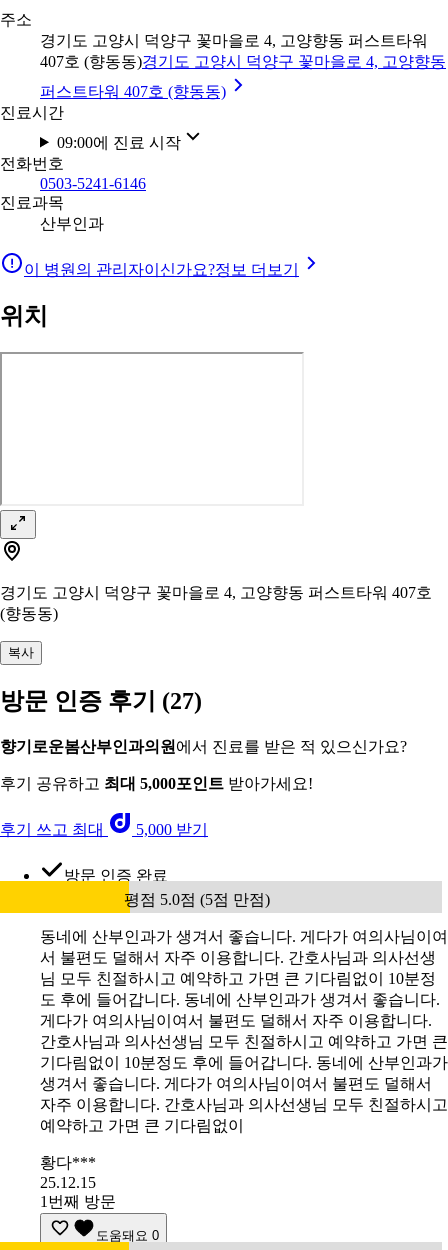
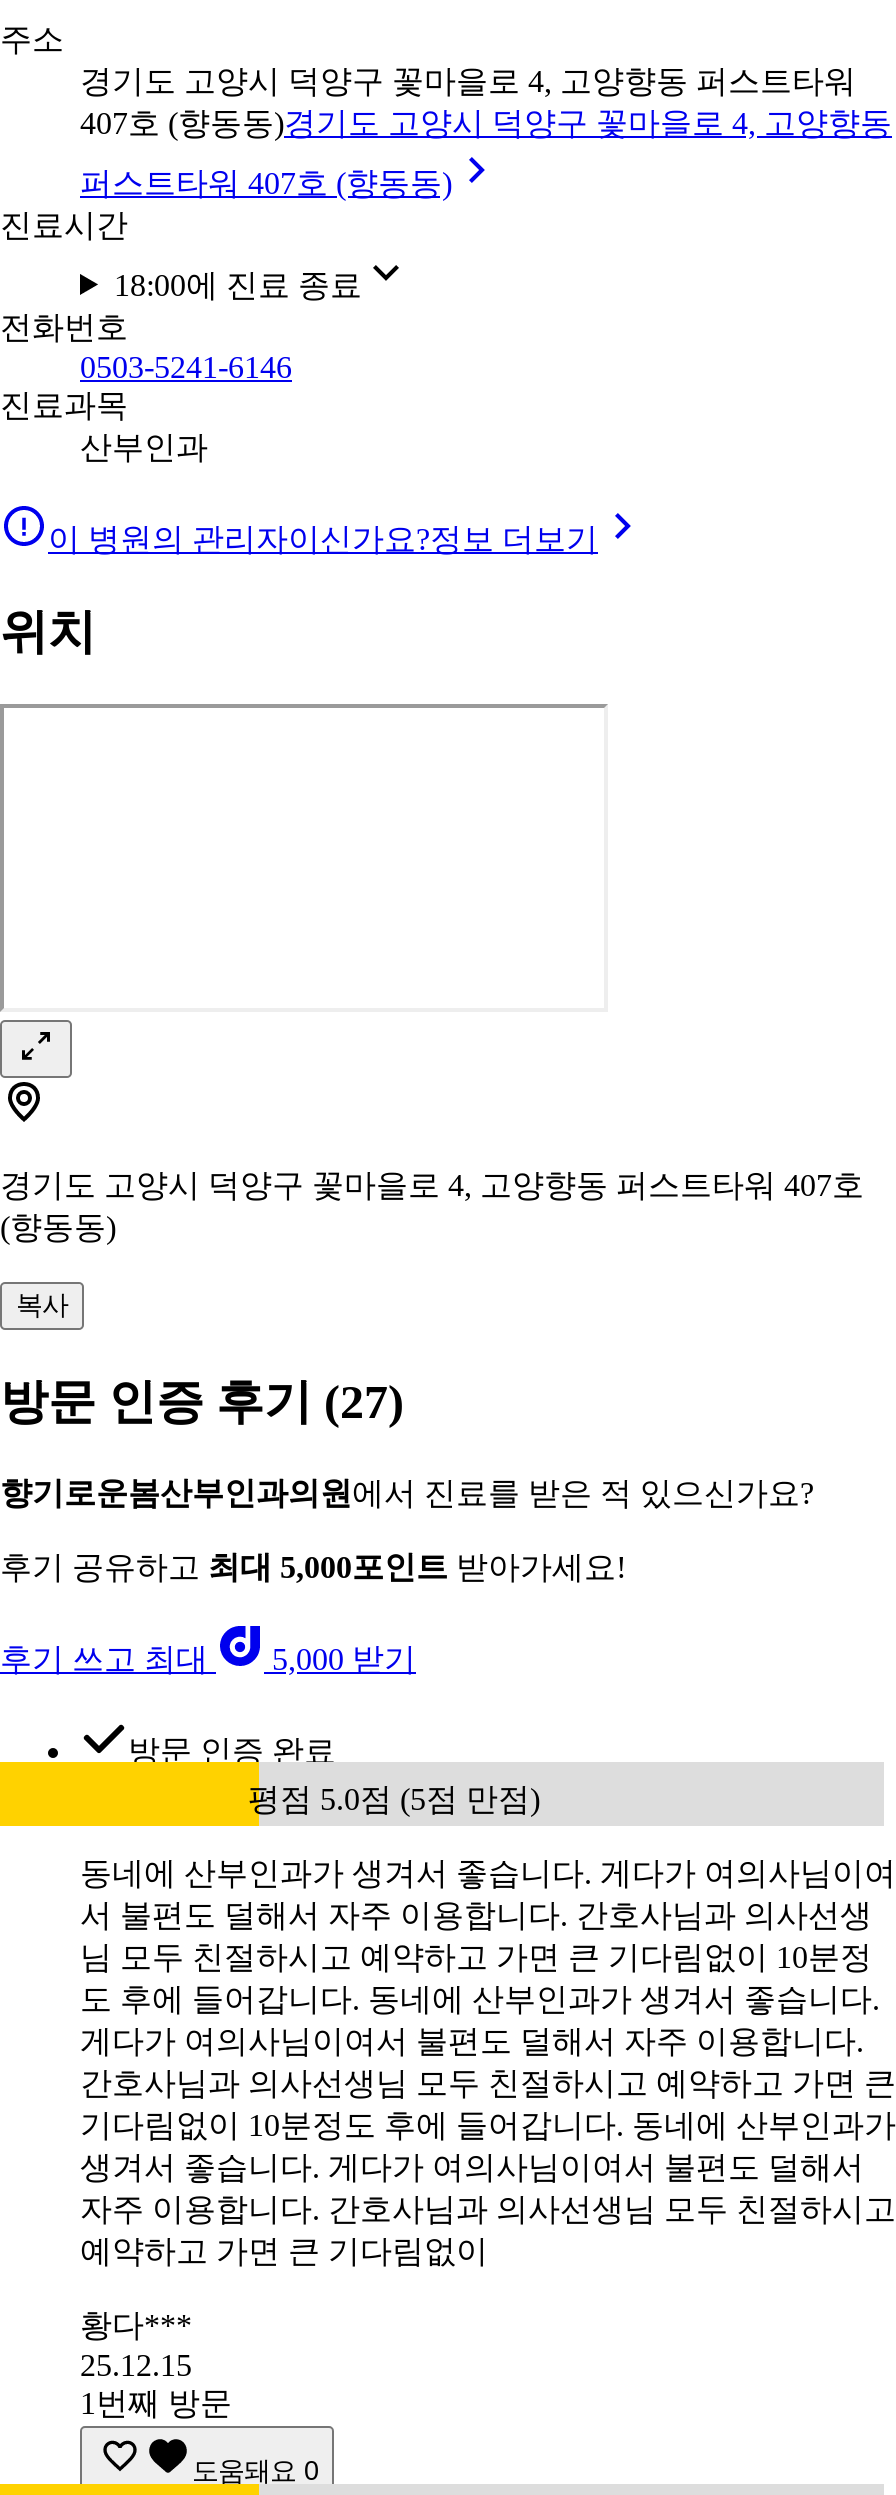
[57,133,181,150] 09:00에 진료 시작 -> [114,267,362,301] 18:00에 진료 종료

